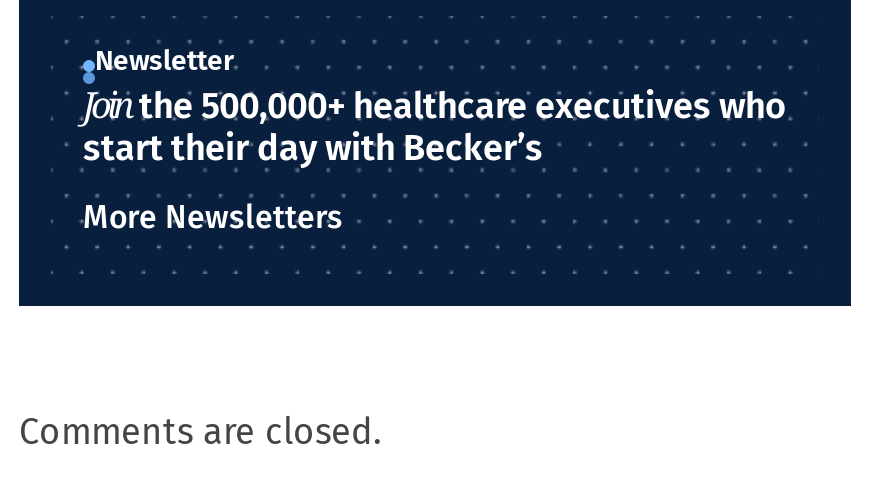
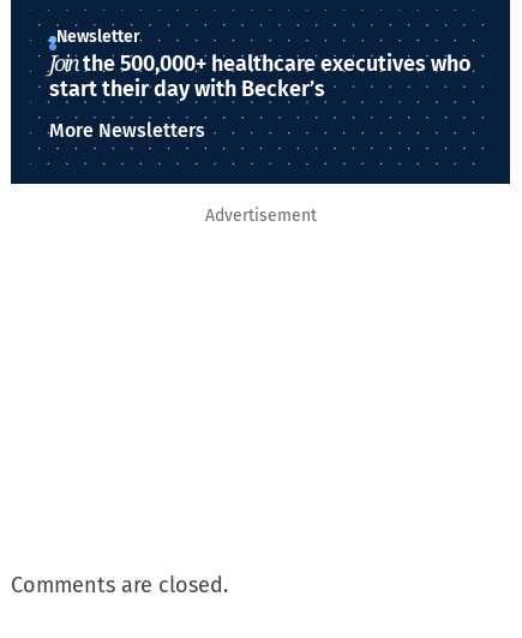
none -> [205,205,316,226] Advertisement

